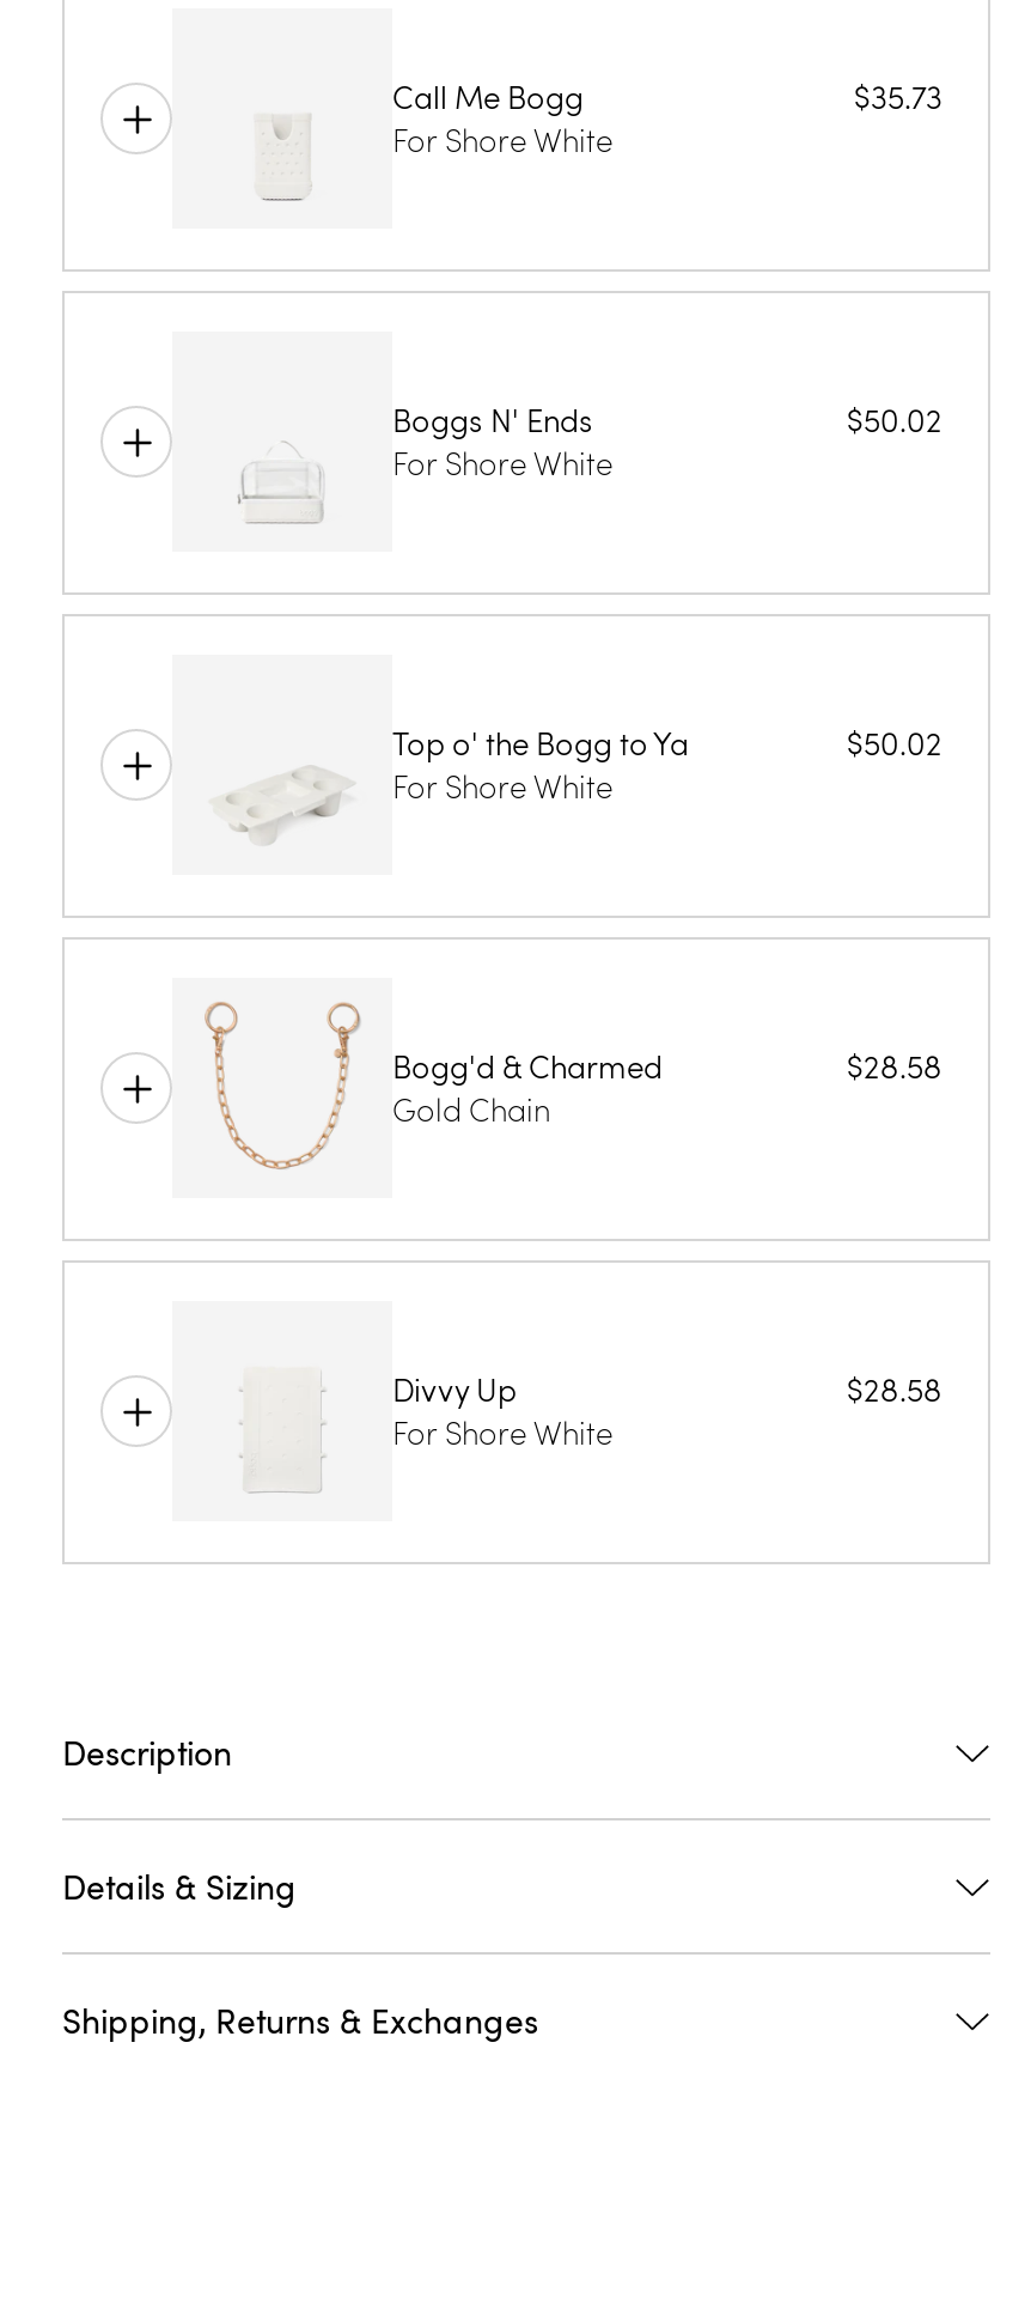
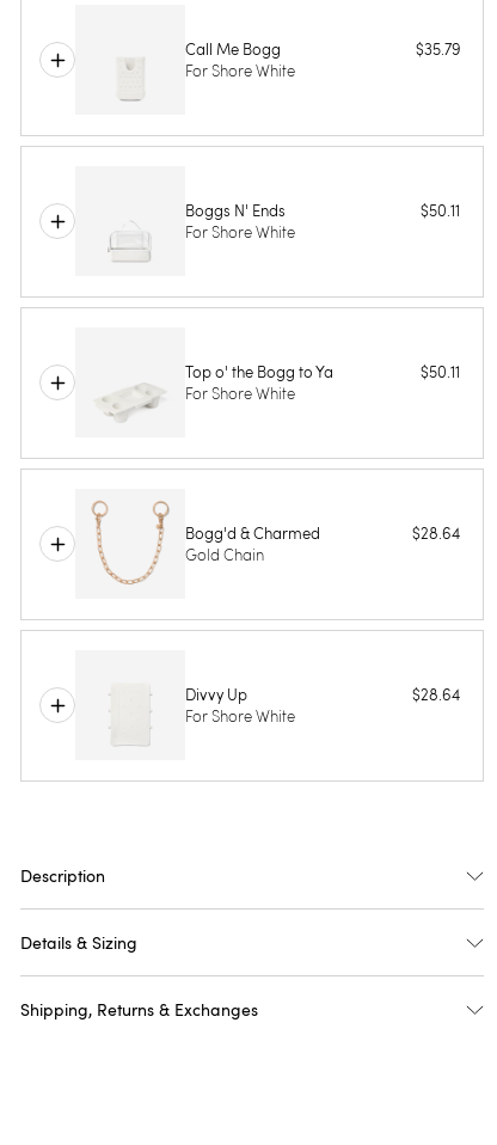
[854,75,942,118] $35.73 -> [416,38,460,60] $35.79
[847,399,942,442] $50.02 -> [421,200,460,221] $50.11
[847,722,942,765] $50.02 -> [421,361,460,382] $50.11
[847,1045,942,1088] $28.58 -> [412,522,460,544] $28.64
[847,1368,942,1411] $28.58 -> [412,684,460,705] $28.64

